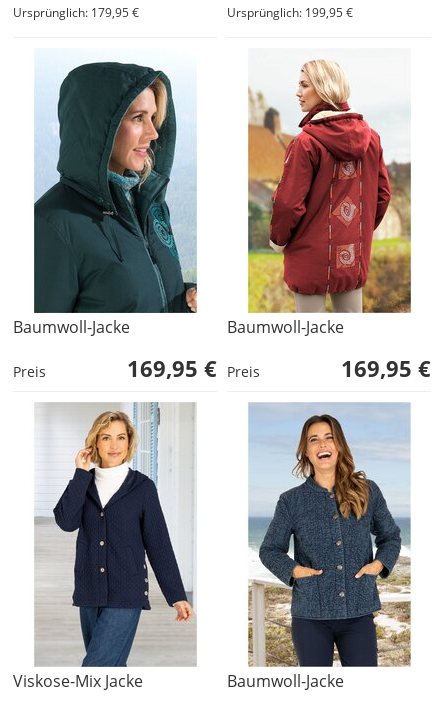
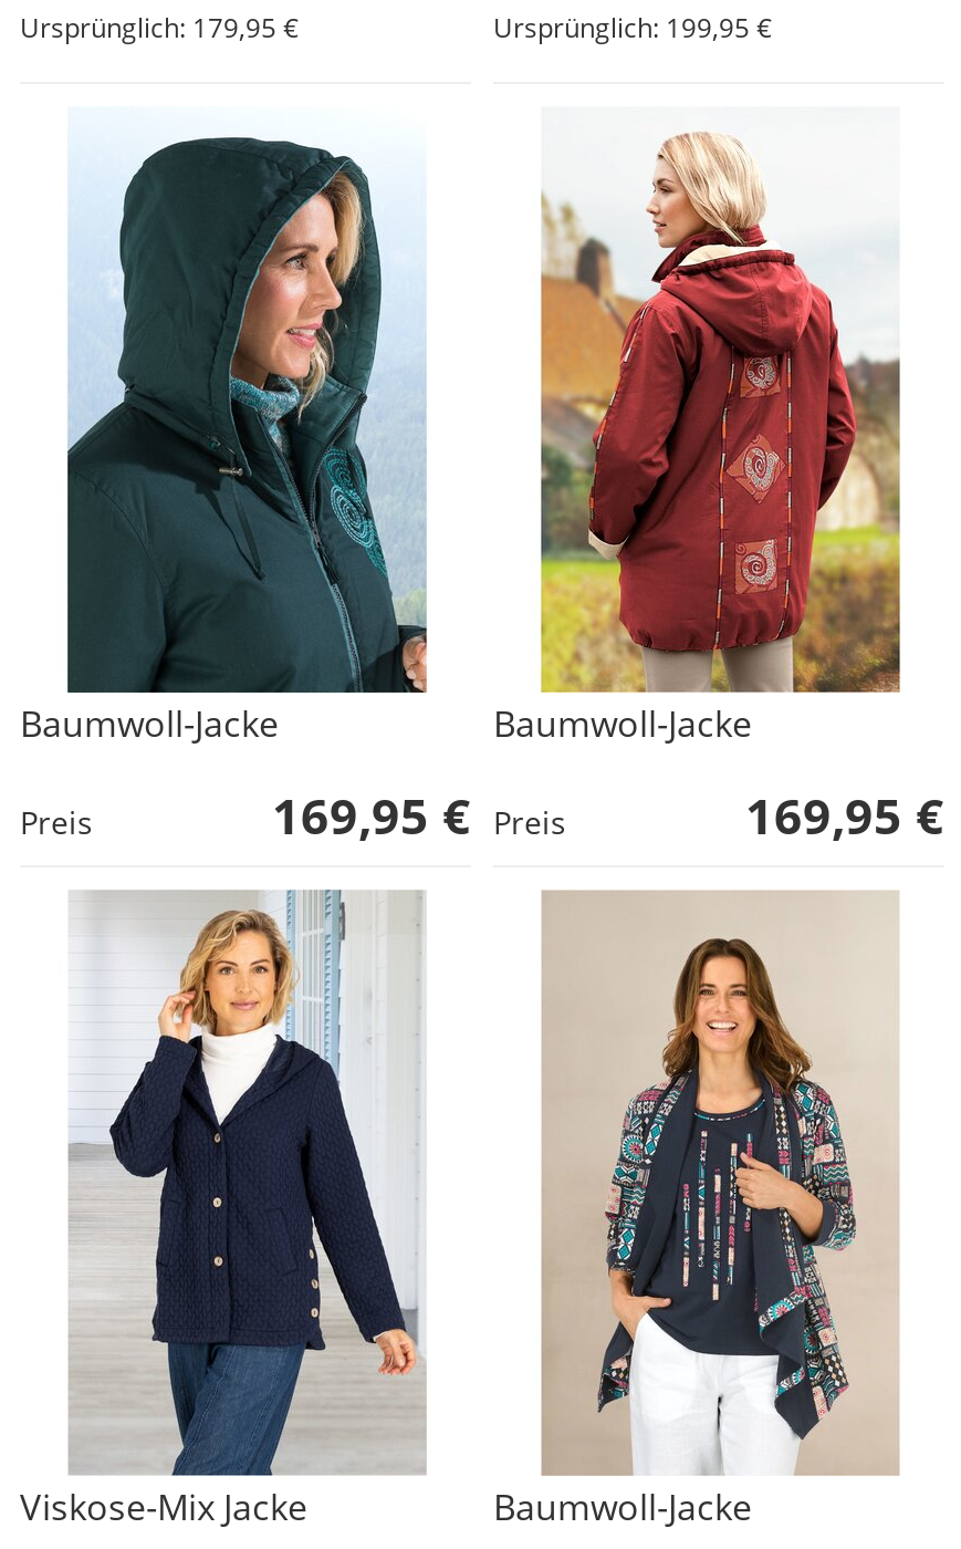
[248,403,411,668] [image] -> [540,892,900,1476] [image]

